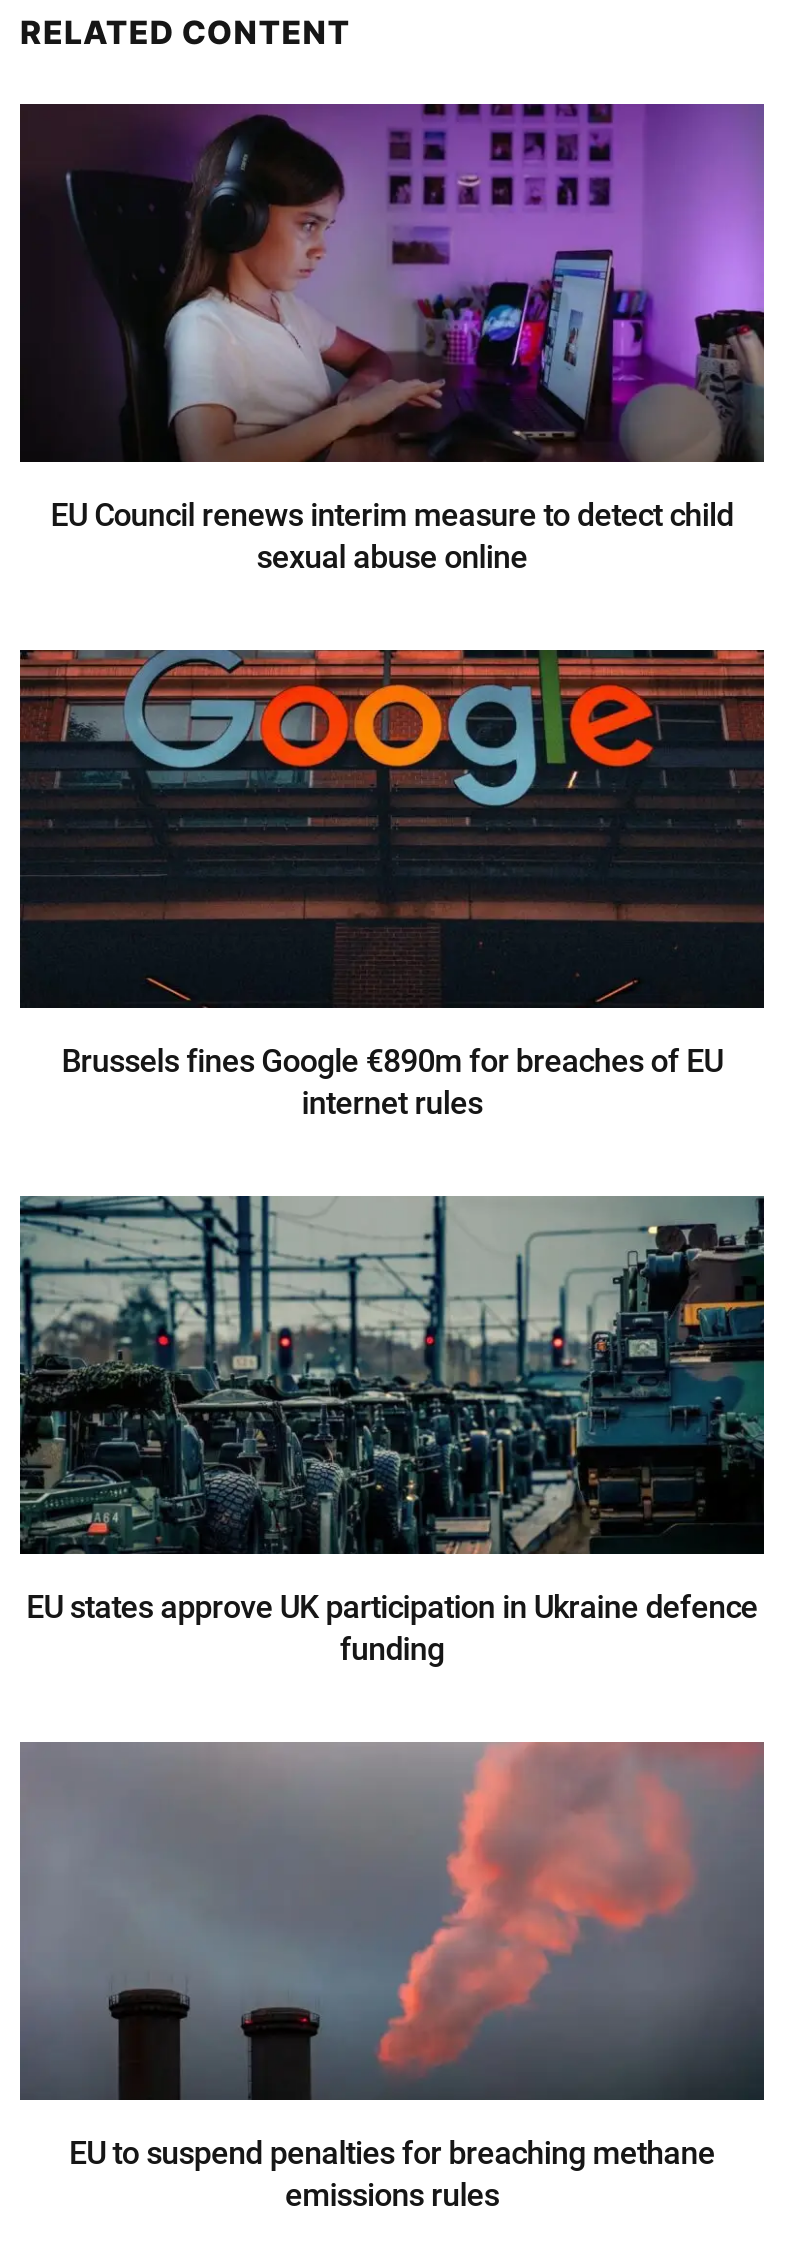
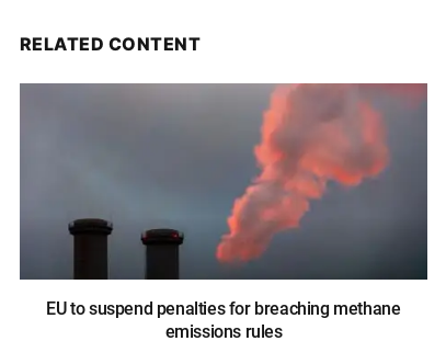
[18,102,766,575] [image] | EU Council renews interim measure to detect child | sexual abuse online -> none
[18,648,766,1121] [image] | Brussels fines Google €890m for breaches of EU | internet rules -> none
[18,1194,766,1667] [image] | EU states approve UK participation in Ukraine defence | funding -> none

